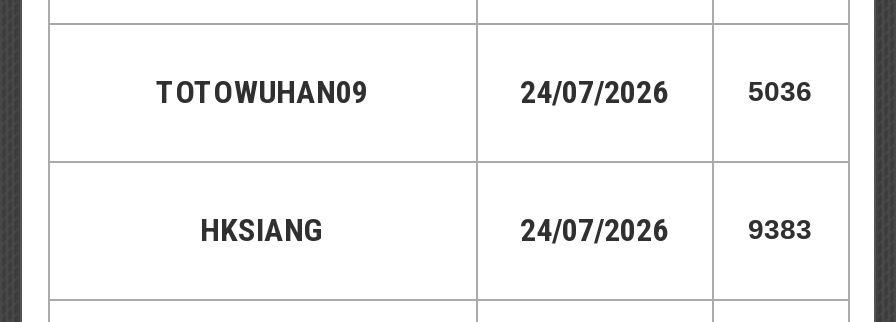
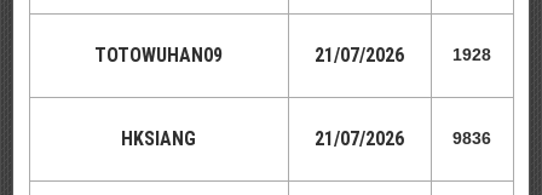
[520,73,668,111] 24/07/2026 -> [315,44,404,67] 21/07/2026
[748,75,812,107] 5036 -> [452,45,491,65] 1928
[520,211,668,249] 24/07/2026 -> [315,128,404,151] 21/07/2026
[748,213,812,245] 9383 -> [452,129,491,148] 9836

